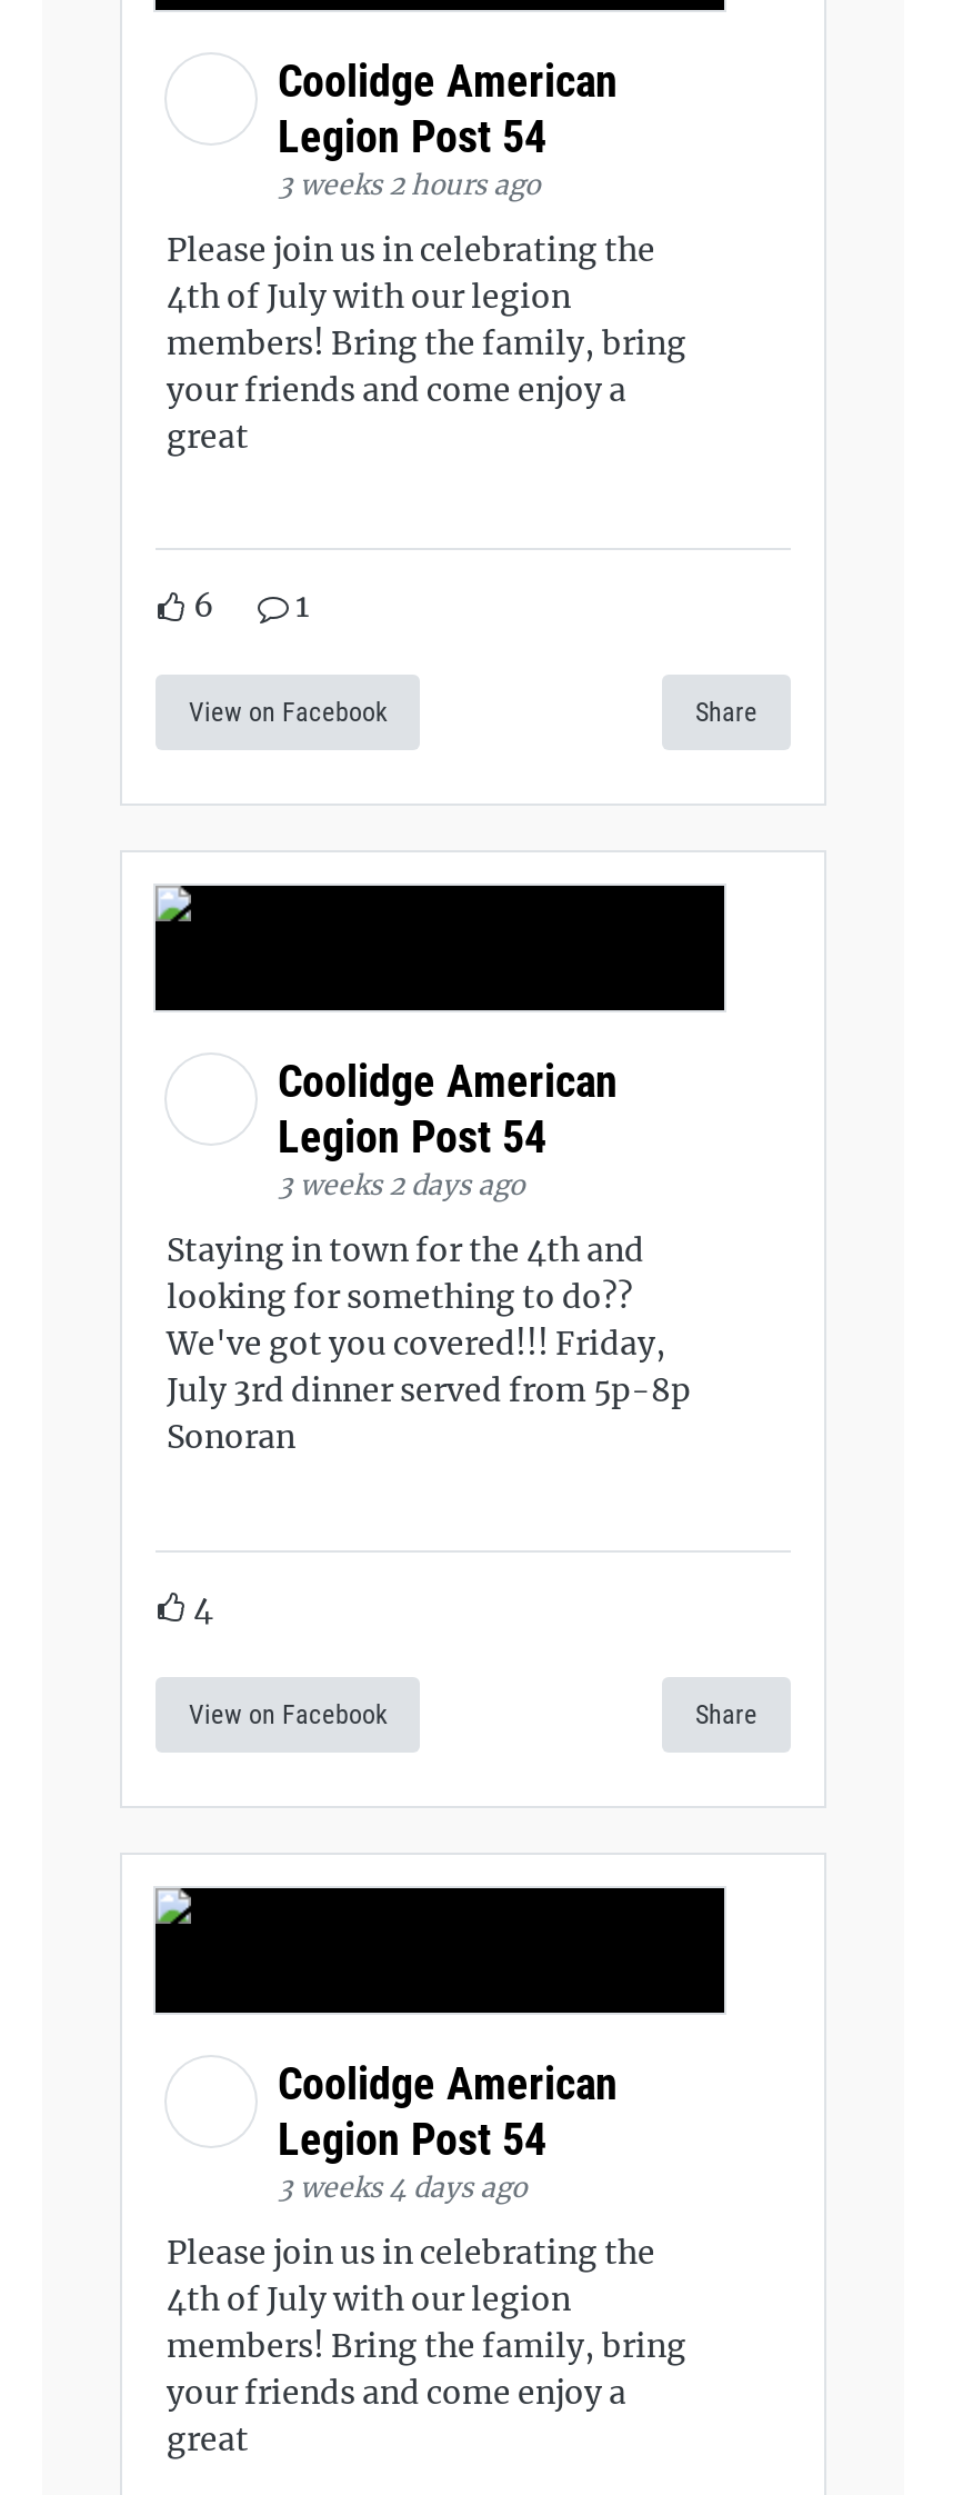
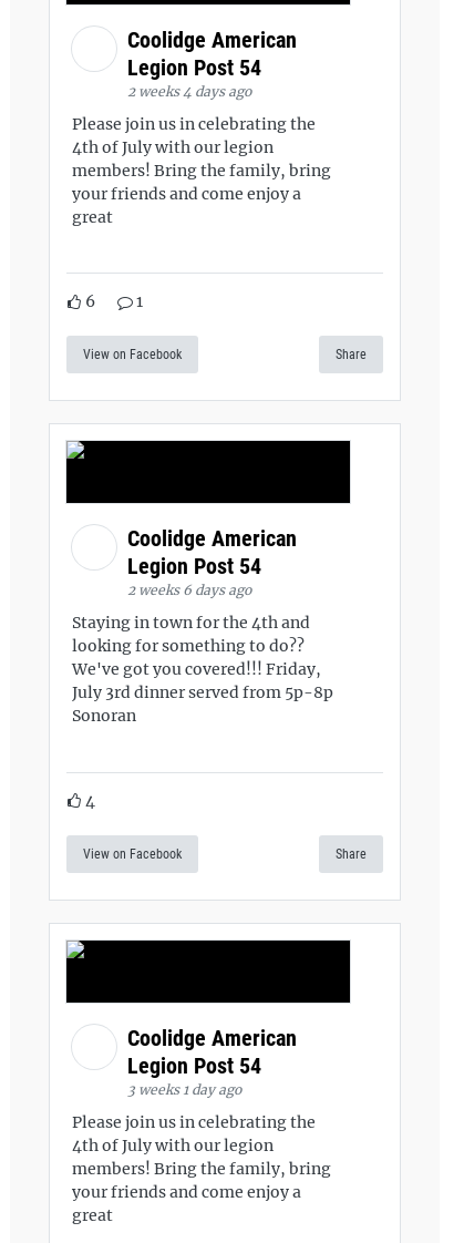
[278,167,540,200] 3 weeks 2 hours ago -> [127,83,251,99] 2 weeks 4 days ago
[278,1168,524,1201] 3 weeks 2 days ago -> [127,582,251,598] 2 weeks 6 days ago
[278,2169,526,2203] 3 weeks 4 days ago -> [127,1081,241,1097] 3 weeks 1 day ago

